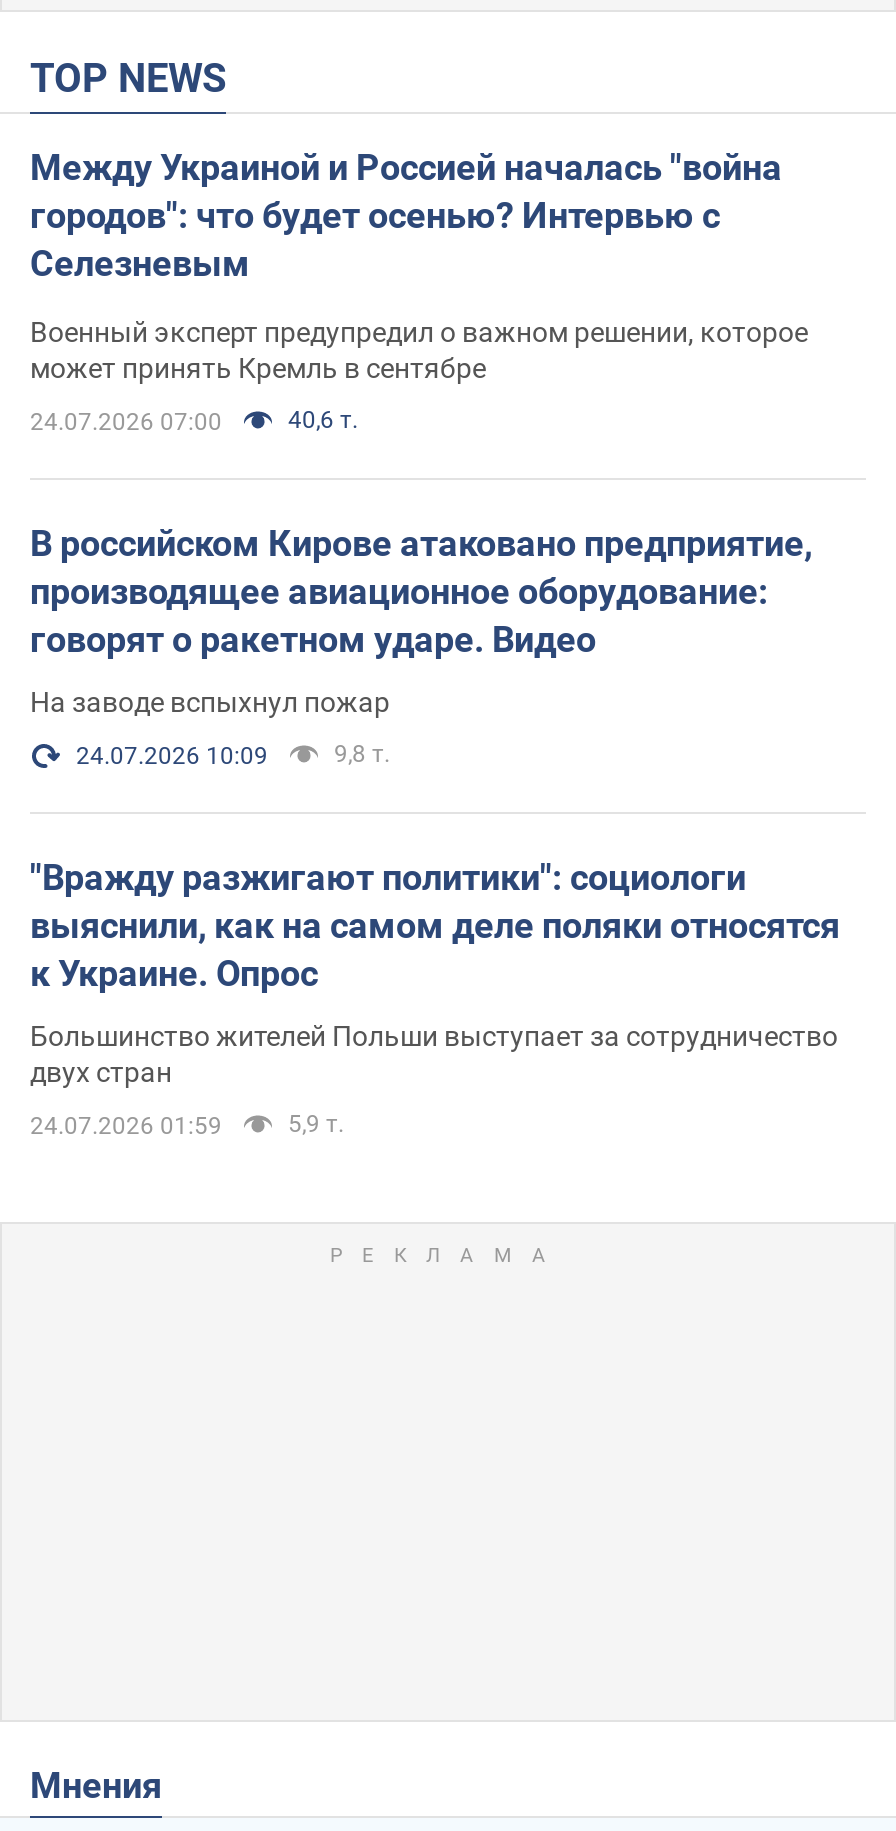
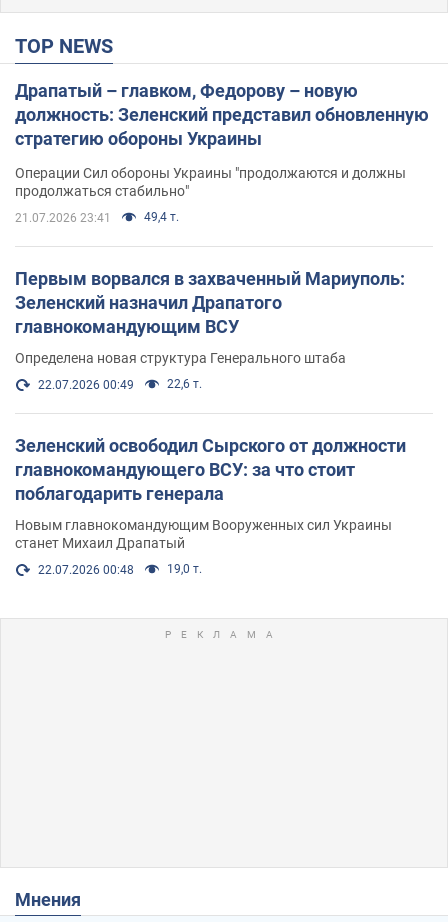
[30,145,782,283] Между Украиной и Россией началась "война | городов": что будет осенью? Интервью с | Селезневым -> [15,80,429,149] Драпатый – главком, Федорову – новую | должность: Зеленский представил обновленную | стратегию обороны Украины
[30,315,808,383] Военный эксперт предупредил о важном решении, которое | может принять Кремль в сентябре -> [15,165,406,199] Операции Сил обороны Украины "продолжаются и должны | продолжаться стабильно"
[30,405,358,435] 24.07.2026 07:00 | 40,6 т. -> [15,210,179,225] 21.07.2026 23:41 | 49,4 т.
[30,521,812,659] В российском Кирове атаковано предприятие, | производящее авиационное оборудование: | говорят о ракетном ударе. Видео -> [15,268,405,337] Первым ворвался в захваченный Мариуполь: | Зеленский назначил Драпатого | главнокомандующим ВСУ
[30,685,390,717] На заводе вспыхнул пожар -> [15,350,346,366] Определена новая структура Генерального штаба
[76,739,390,769] 24.07.2026 10:09 | 9,8 т. -> [38,377,202,392] 22.07.2026 00:49 | 22,6 т.
[30,855,840,993] "Вражду разжигают политики": социологи | выяснили, как на самом деле поляки относятся | к Украине. Опрос -> [15,435,406,504] Зеленский освободил Сырского от должности | главнокомандующего ВСУ: за что стоит | поблагодарить генерала
[30,1019,838,1087] Большинство жителей Польши выступает за сотрудничество | двух стран -> [15,517,392,551] Новым главнокомандующим Вооруженных сил Украины | станет Михаил Драпатый
[30,1109,344,1139] 24.07.2026 01:59 | 5,9 т. -> [38,562,202,577] 22.07.2026 00:48 | 19,0 т.

